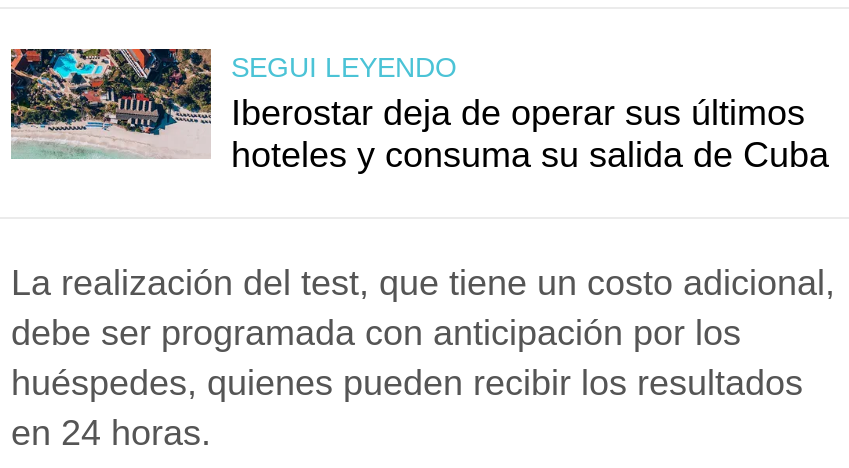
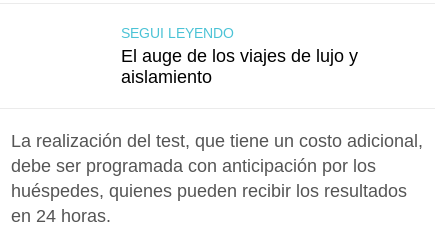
[9,47,213,161] [image] -> none
[231,93,829,175] Iberostar deja de operar sus últimos | hoteles y consuma su salida de Cuba -> [121,46,358,87] El auge de los viajes de lujo y | aislamiento

